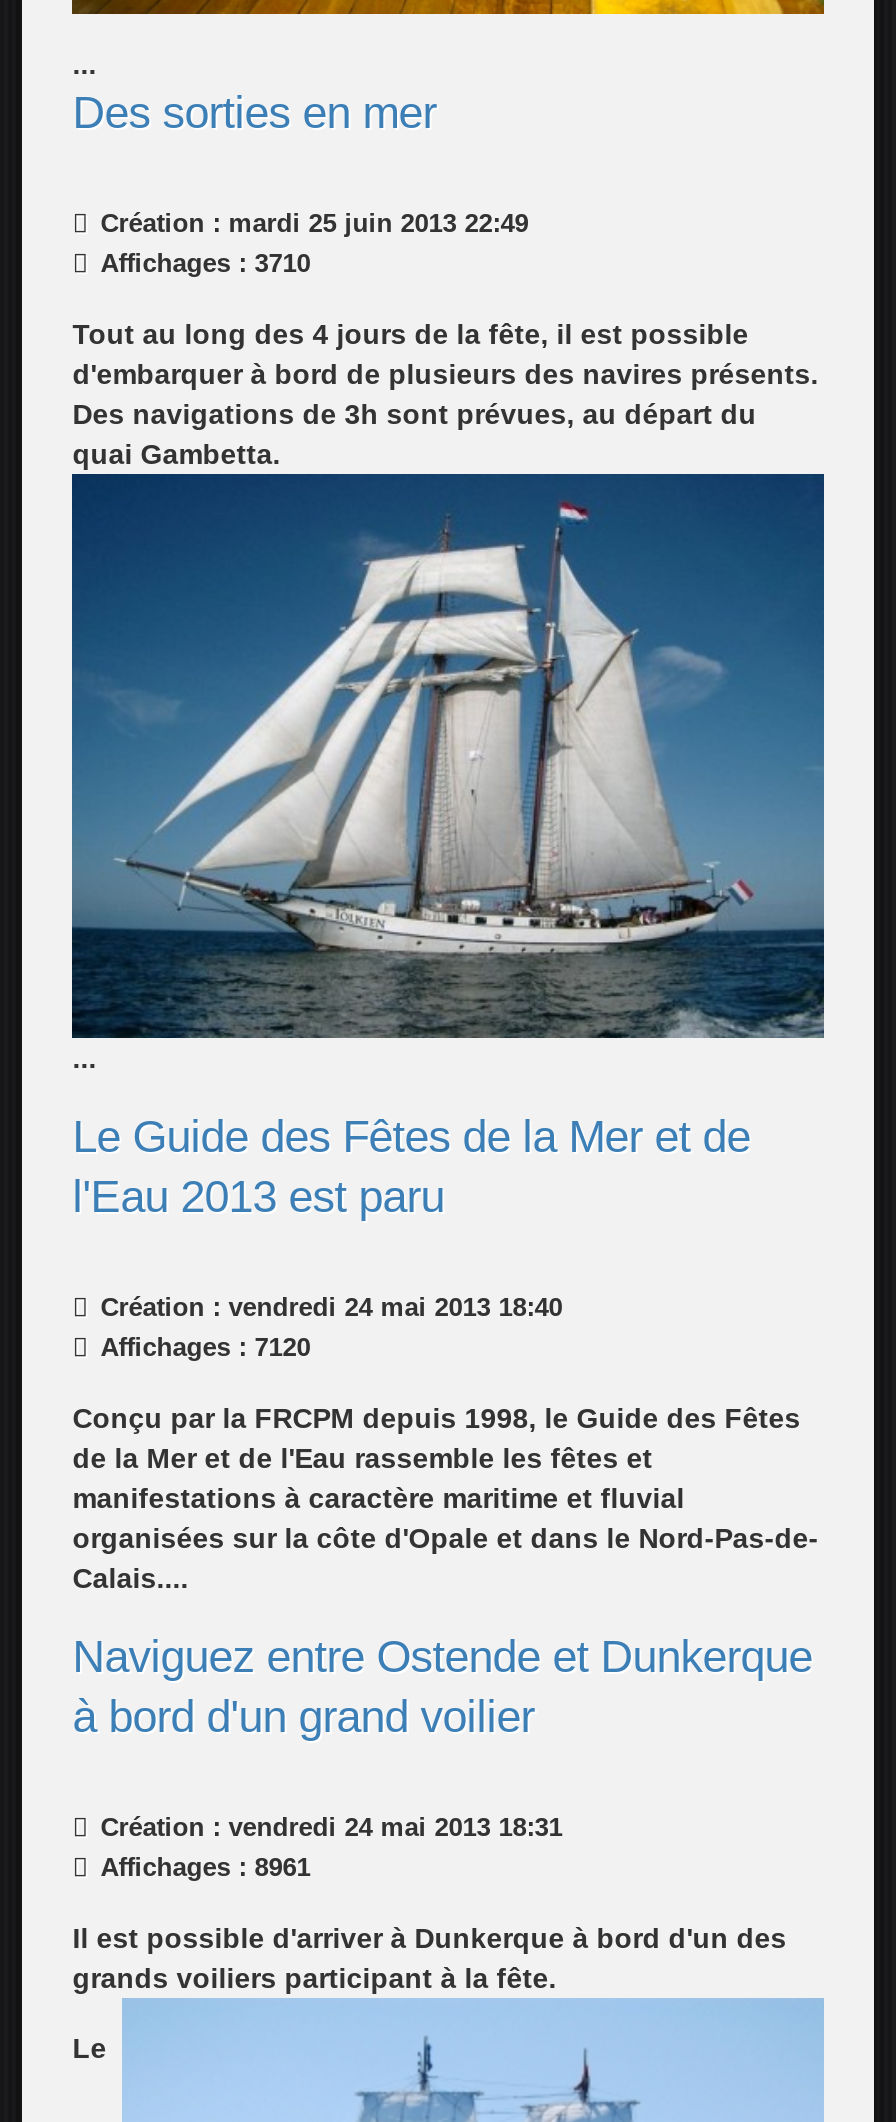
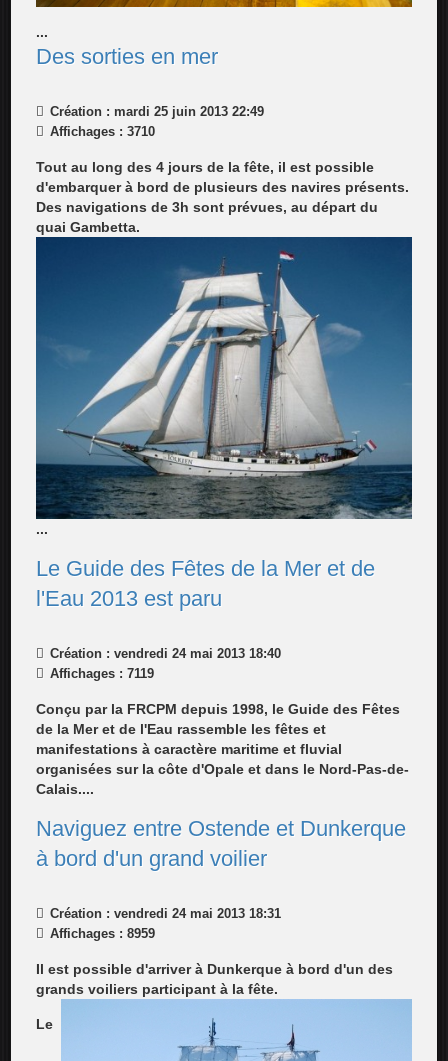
[92,1331,310,1361] Affichages : 7120 -> [46,665,154,680] Affichages : 7119
[92,1851,310,1881] Affichages : 8961 -> [46,925,155,940] Affichages : 8959

